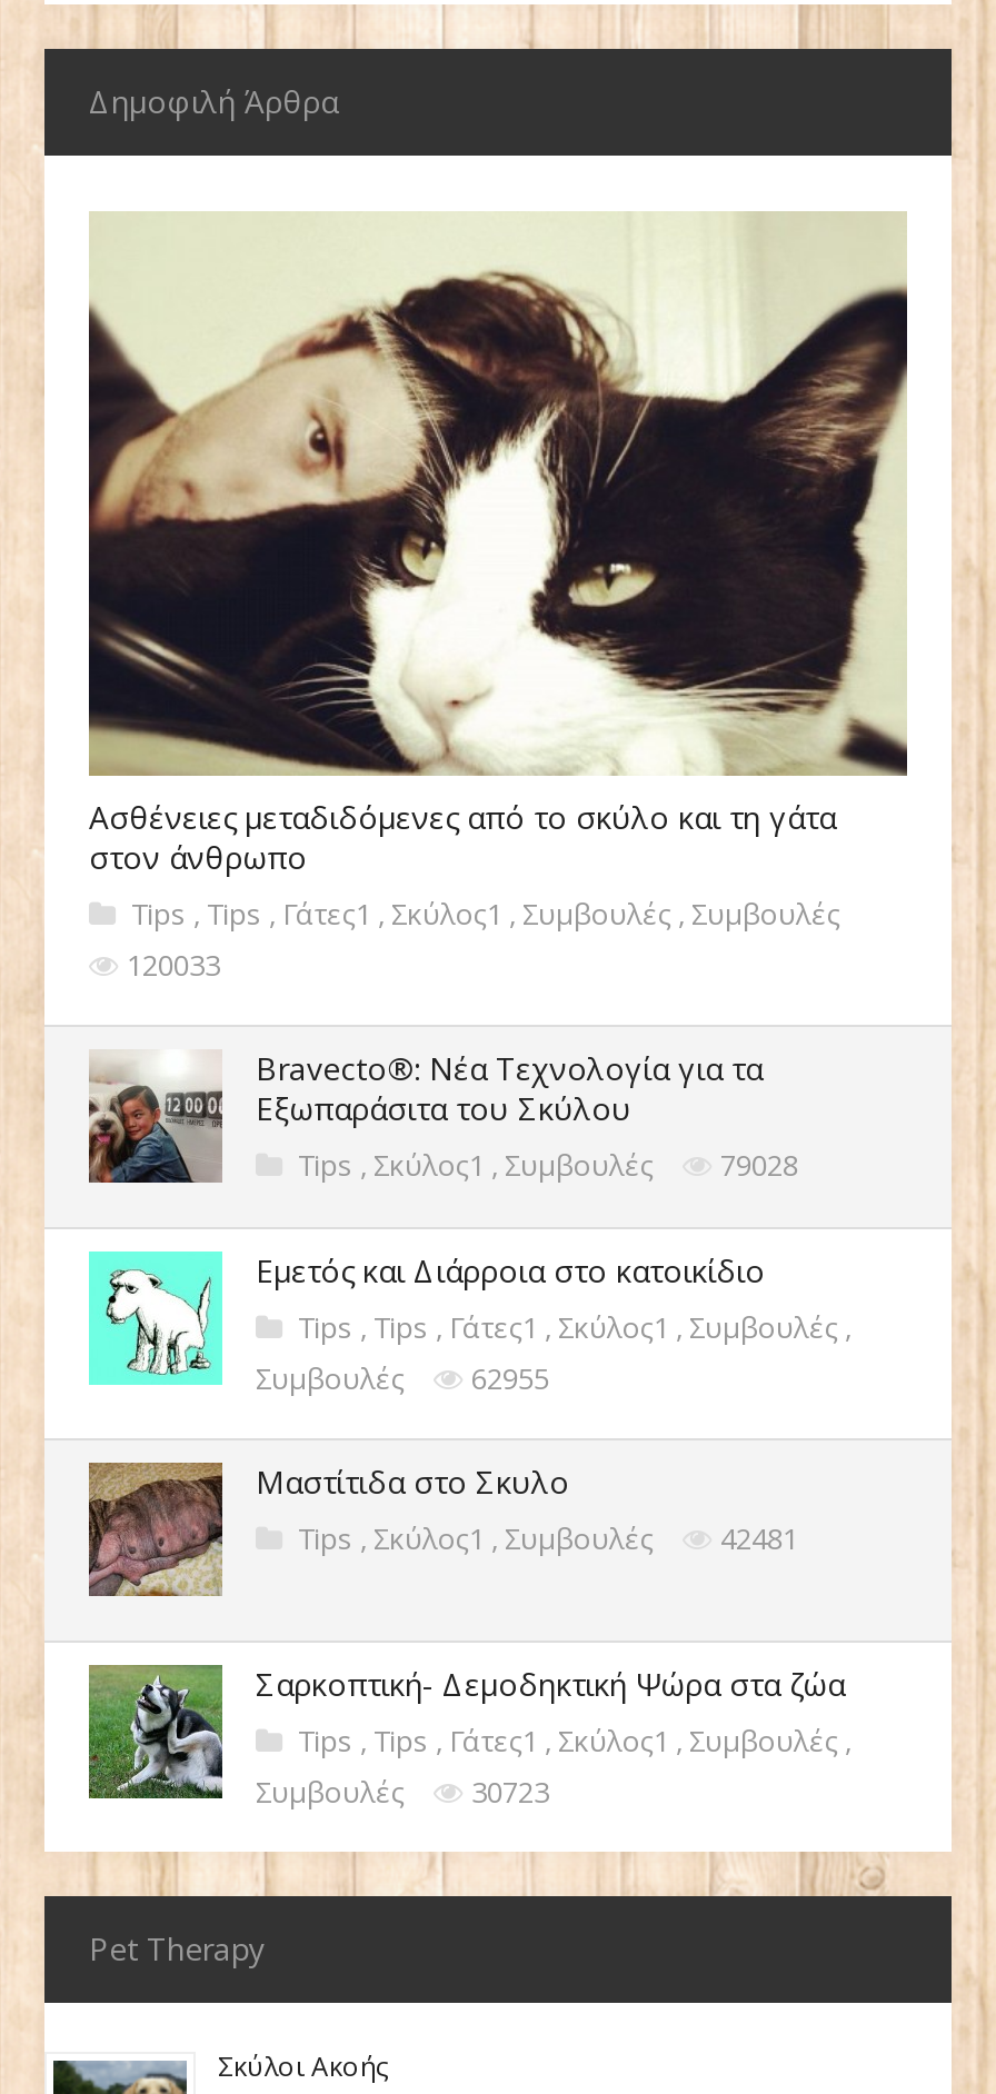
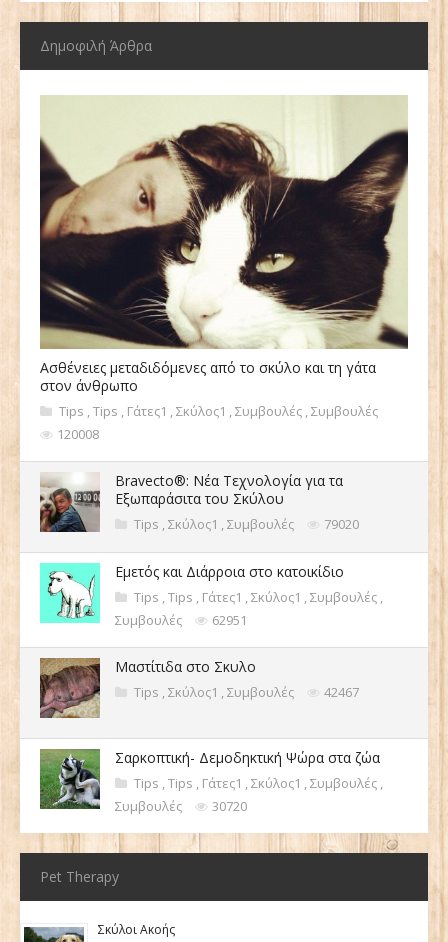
[127,946,220,986] 120033 -> [57,425,99,443] 120008
[298,1146,798,1186] Tips, Σκύλος1, Συμβουλές 79028 -> [134,515,359,533] Tips, Σκύλος1, Συμβουλές 79020
[256,1359,549,1399] Συμβουλές 62955 -> [115,611,247,629] Συμβουλές 62951
[298,1519,798,1559] Tips, Σκύλος1, Συμβουλές 42481 -> [134,683,359,701] Tips, Σκύλος1, Συμβουλές 42467
[256,1773,549,1813] Συμβουλές 30723 -> [115,797,247,815] Συμβουλές 30720

